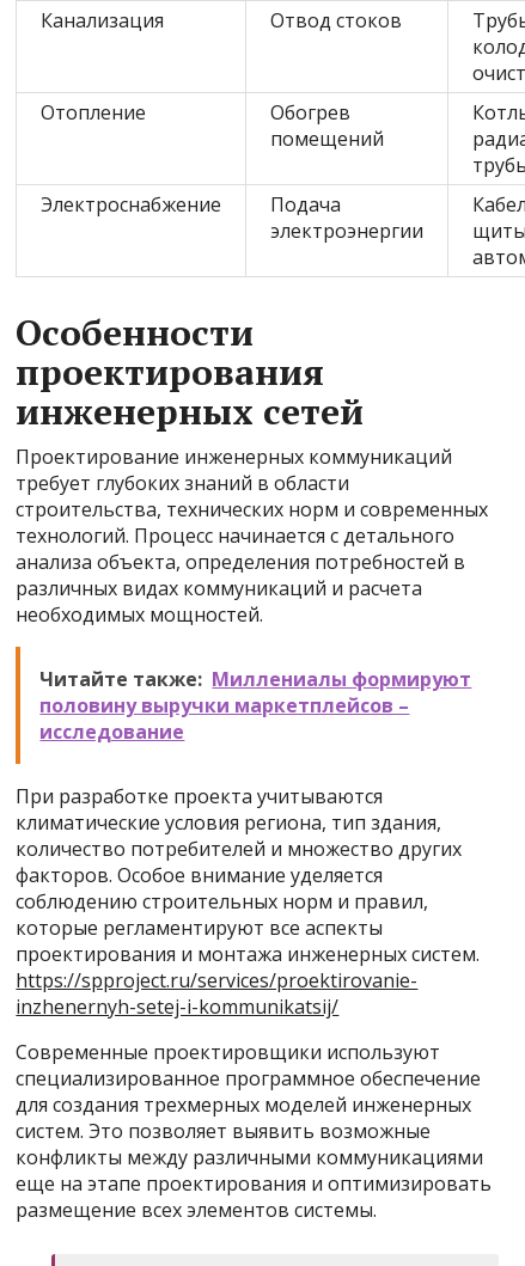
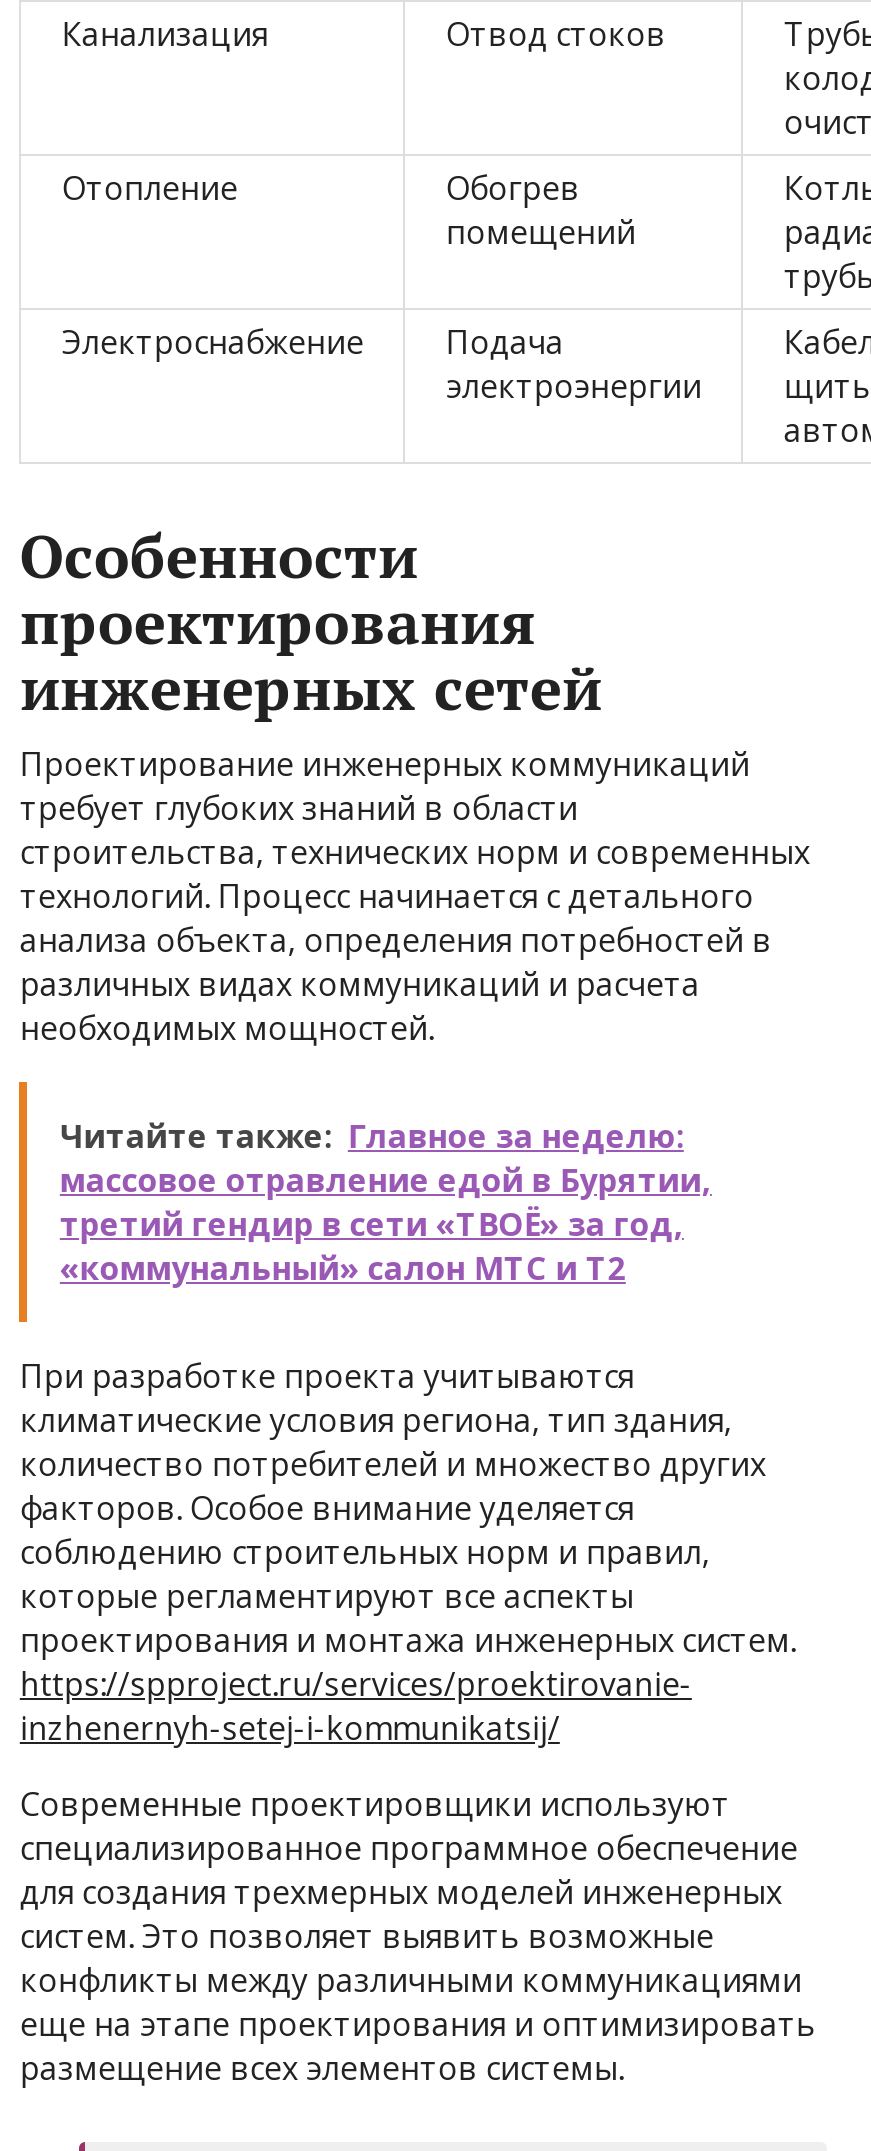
[40,666,472,745] Читайте также: Миллениалы формируют | половину выручки маркетплейсов – | исследование -> [60,1114,712,1290] Читайте также: Главное за неделю: | массовое отравление едой в Бурятии, | третий гендир в сети «ТВОЁ» за год, | «коммунальный» салон МТС и Т2

